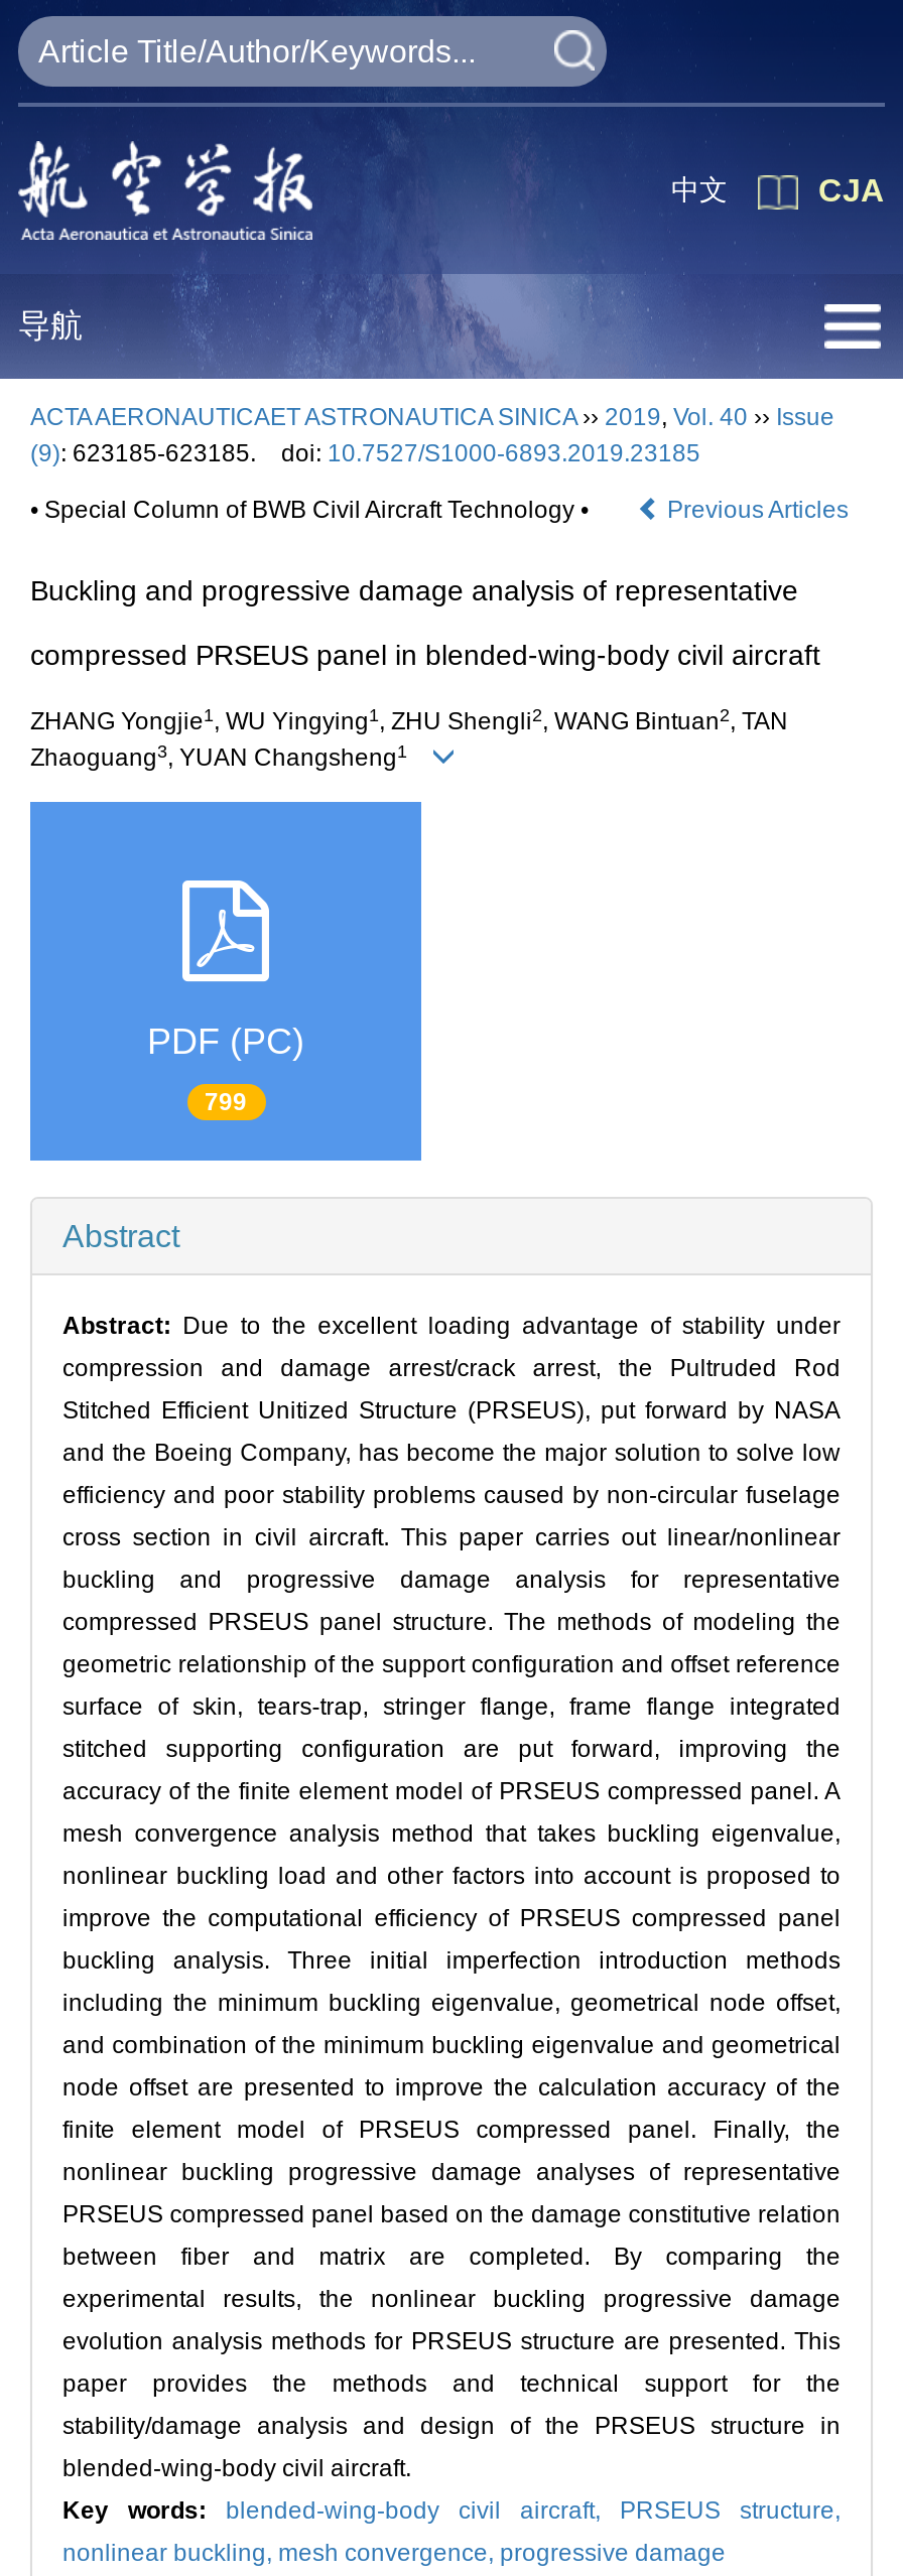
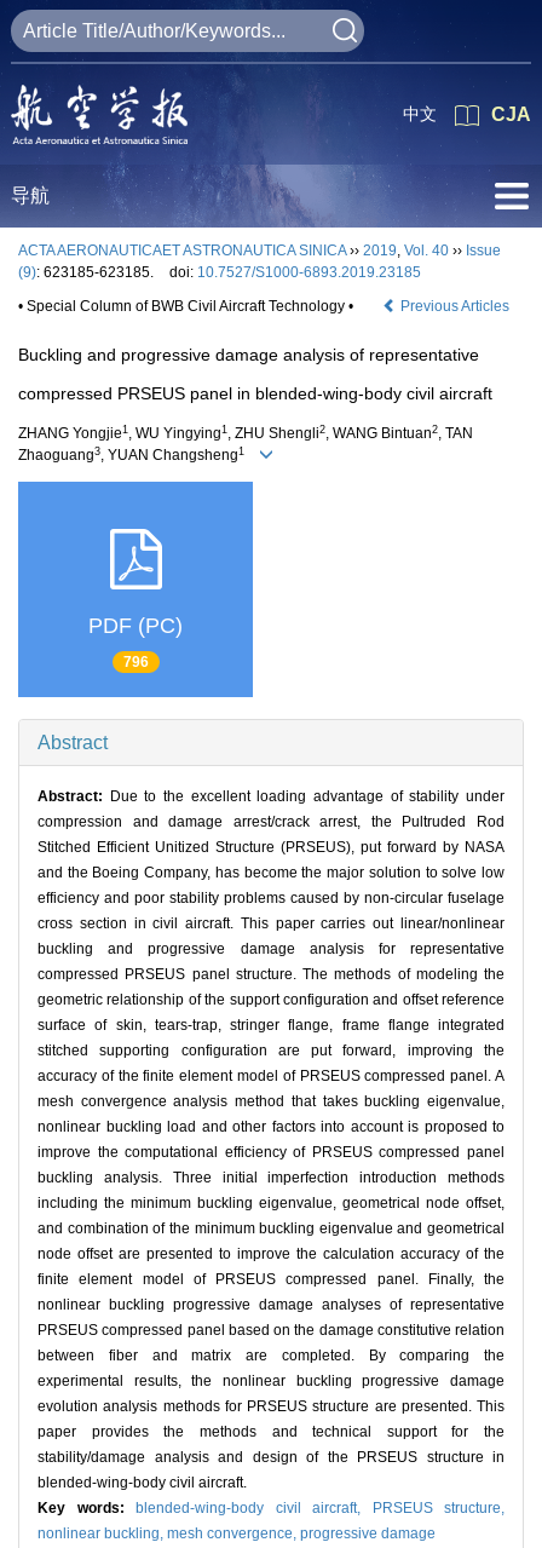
[205,1087,247,1116] 799 -> [123,653,148,670] 796

